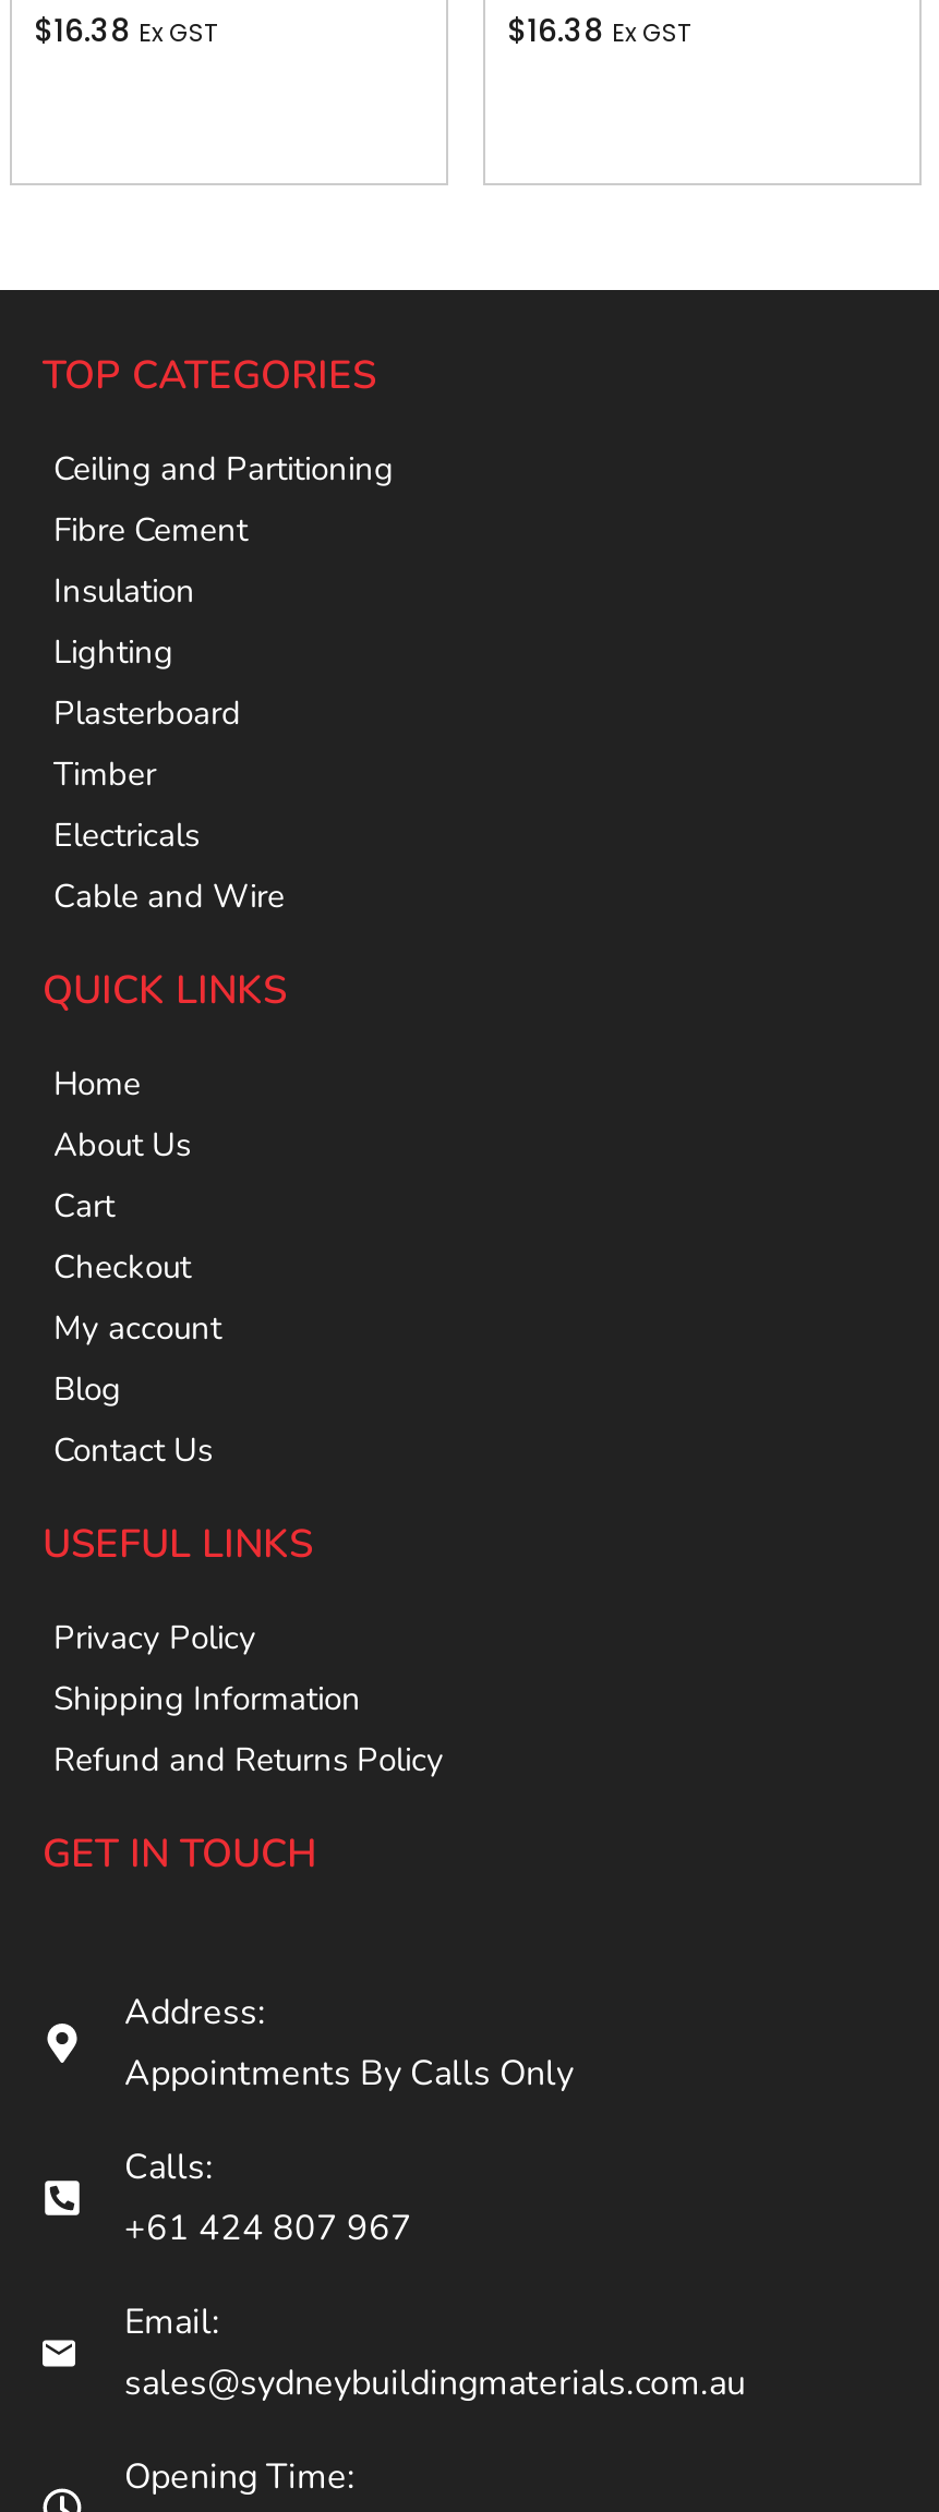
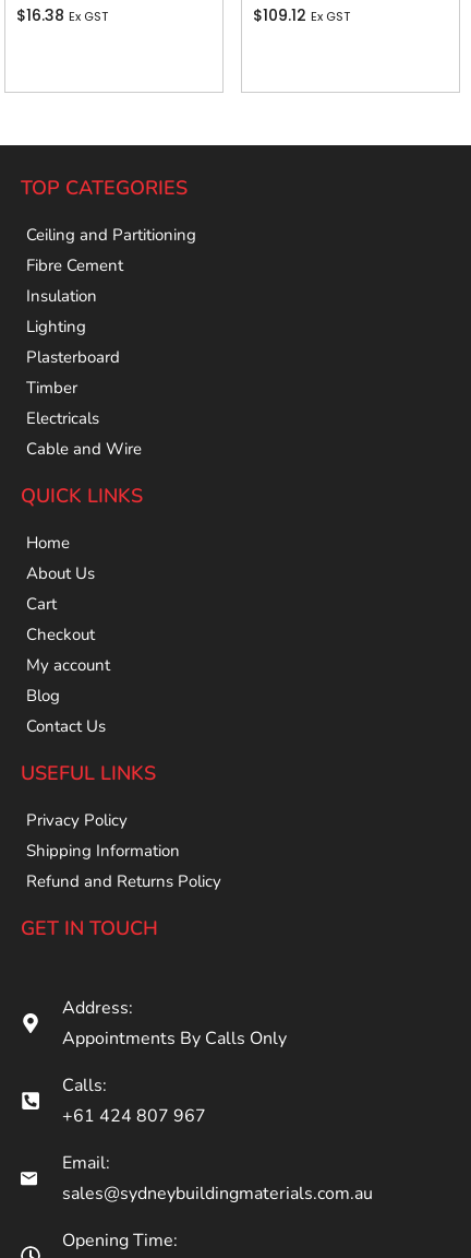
[507,10,690,53] $16.38 Ex GST -> [253,5,350,27] $109.12 Ex GST

